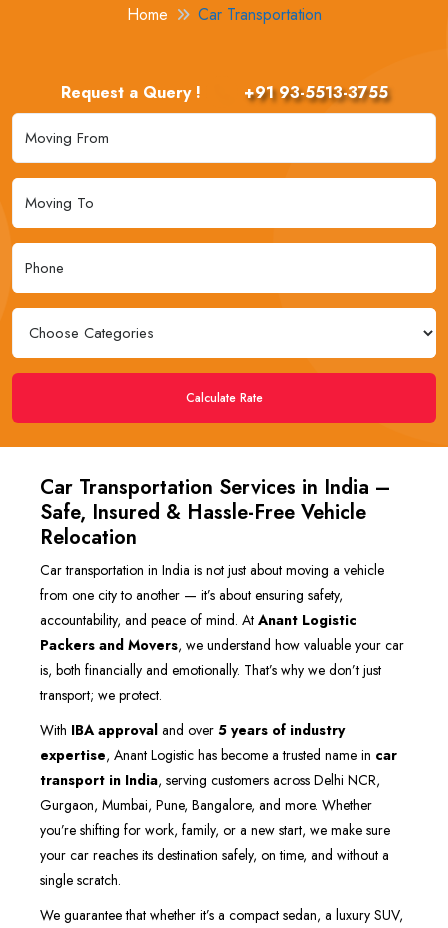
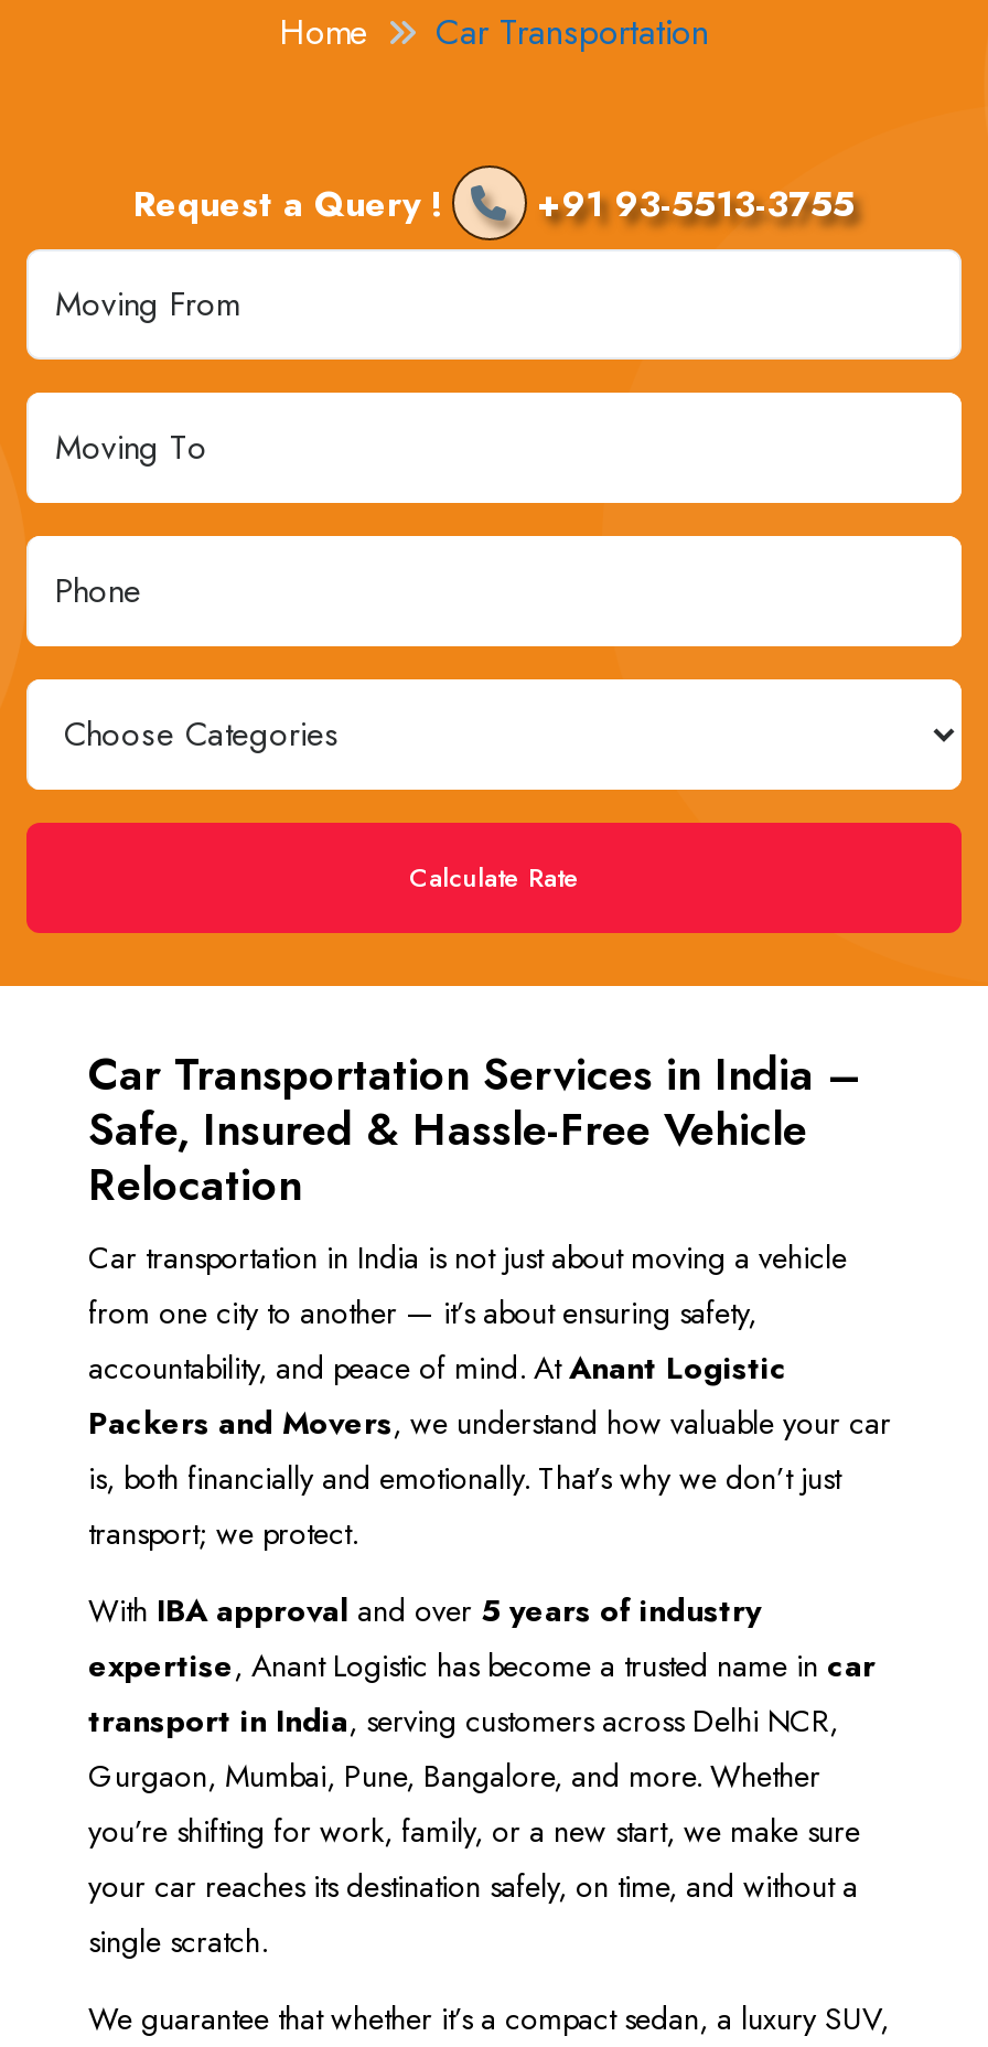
none -> [450,163,529,243] [image]

